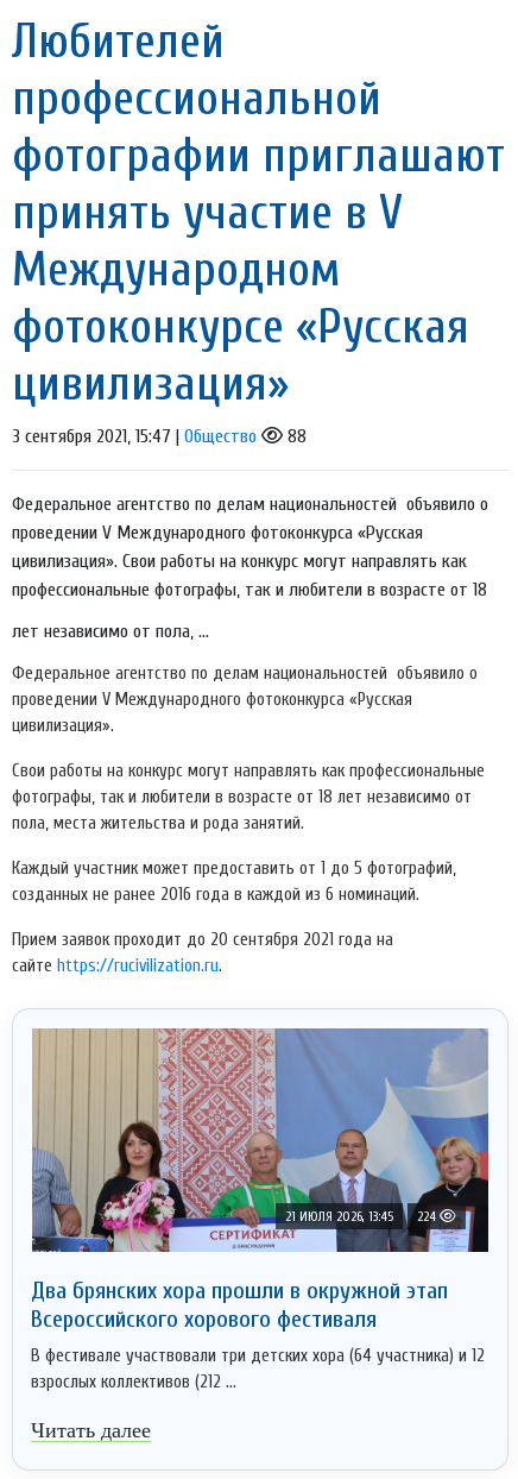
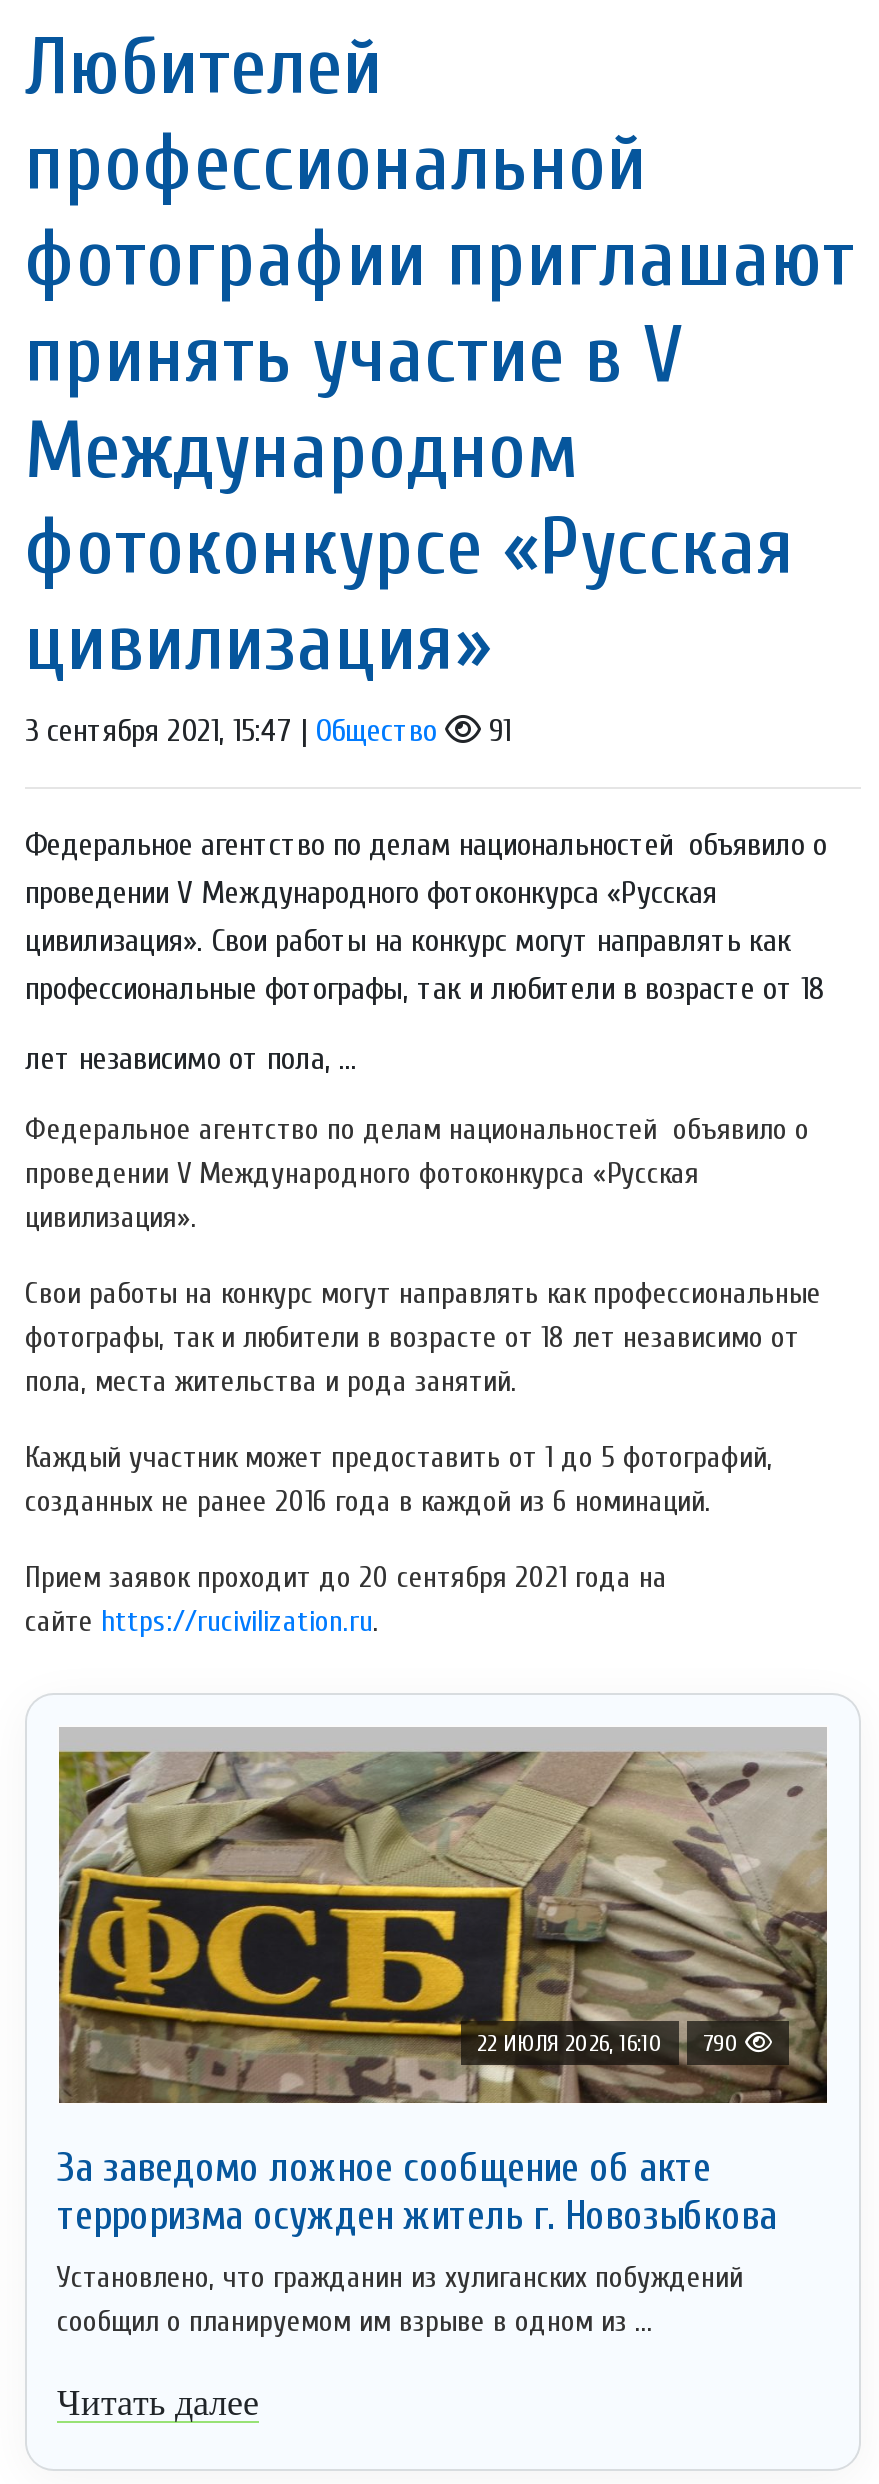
[283,425,307,447] 88 -> [481,712,511,748] 91
[31,1028,489,1253] [image] | 21 ИЮЛЯ 2026, 13:45 | 224 -> [57,1729,829,2105] [image] | 22 ИЮЛЯ 2026, 16:10 | 790
[31,1276,448,1332] Два брянских хора прошли в окружной этап | Всероссийского хорового фестиваля -> [57,2144,777,2238] За заведомо ложное сообщение об акте | терроризма осужден житель г. Новозыбкова
[31,1345,485,1392] В фестивале участвовали три детских хора (64 участника) и 12 | взрослых коллективов (212 ... -> [57,2260,743,2338] Установлено, что гражданин из хулиганских побуждений | сообщил о планируемом им взрыве в одном из ...

